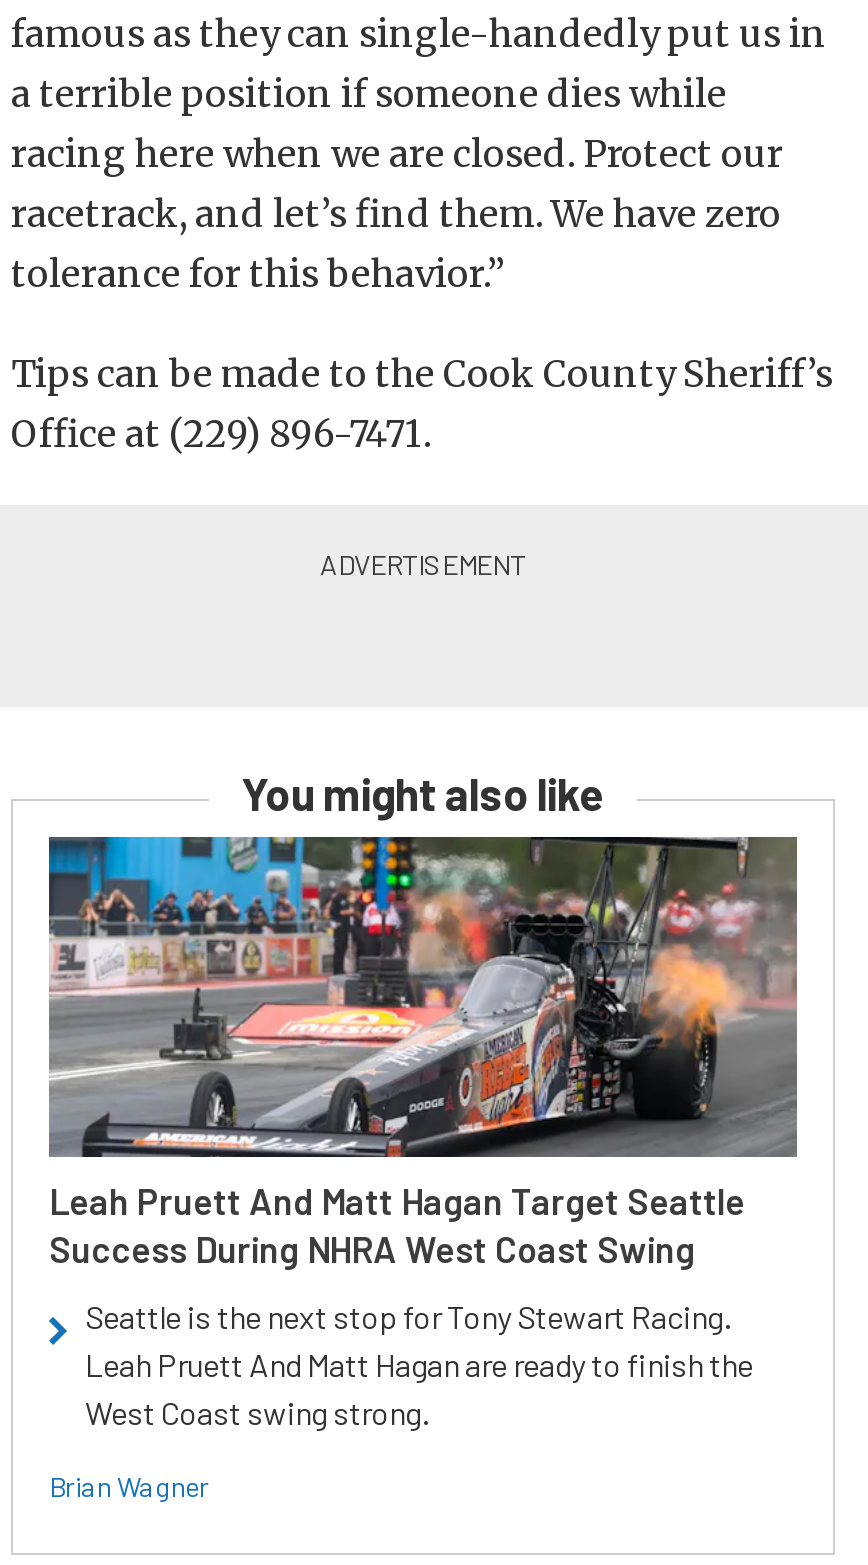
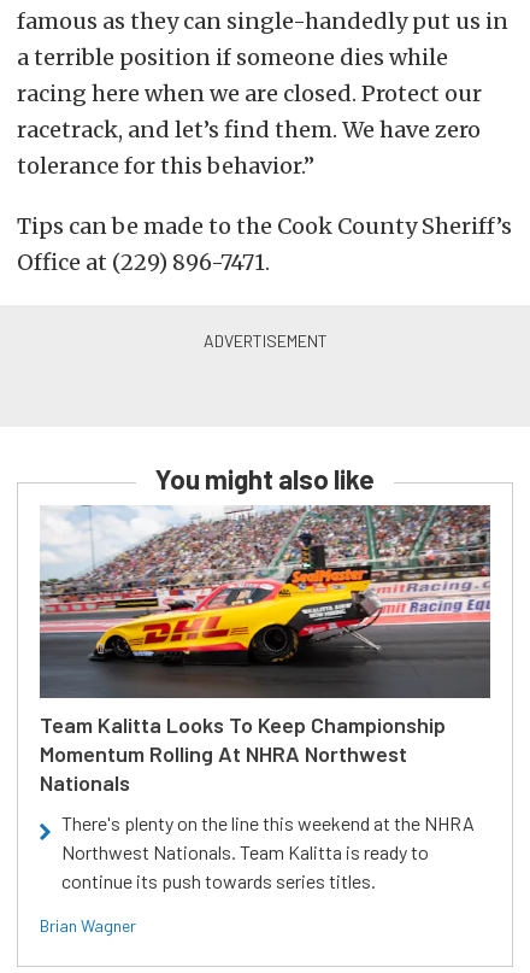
[47,835,797,1271] [image] | Leah Pruett And Matt Hagan Target Seattle | Success During NHRA West Coast Swing -> [40,504,491,796] [image] | Team Kalitta Looks To Keep Championship | Momentum Rolling At NHRA Northwest | Nationals
[85,1297,753,1431] Seattle is the next stop for Tony Stewart Racing. | Leah Pruett And Matt Hagan are ready to finish the | West Coast swing strong. -> [61,811,475,892] There's plenty on the line this weekend at the NHRA | Northwest Nationals. Team Kalitta is ready to | continue its push towards series titles.

